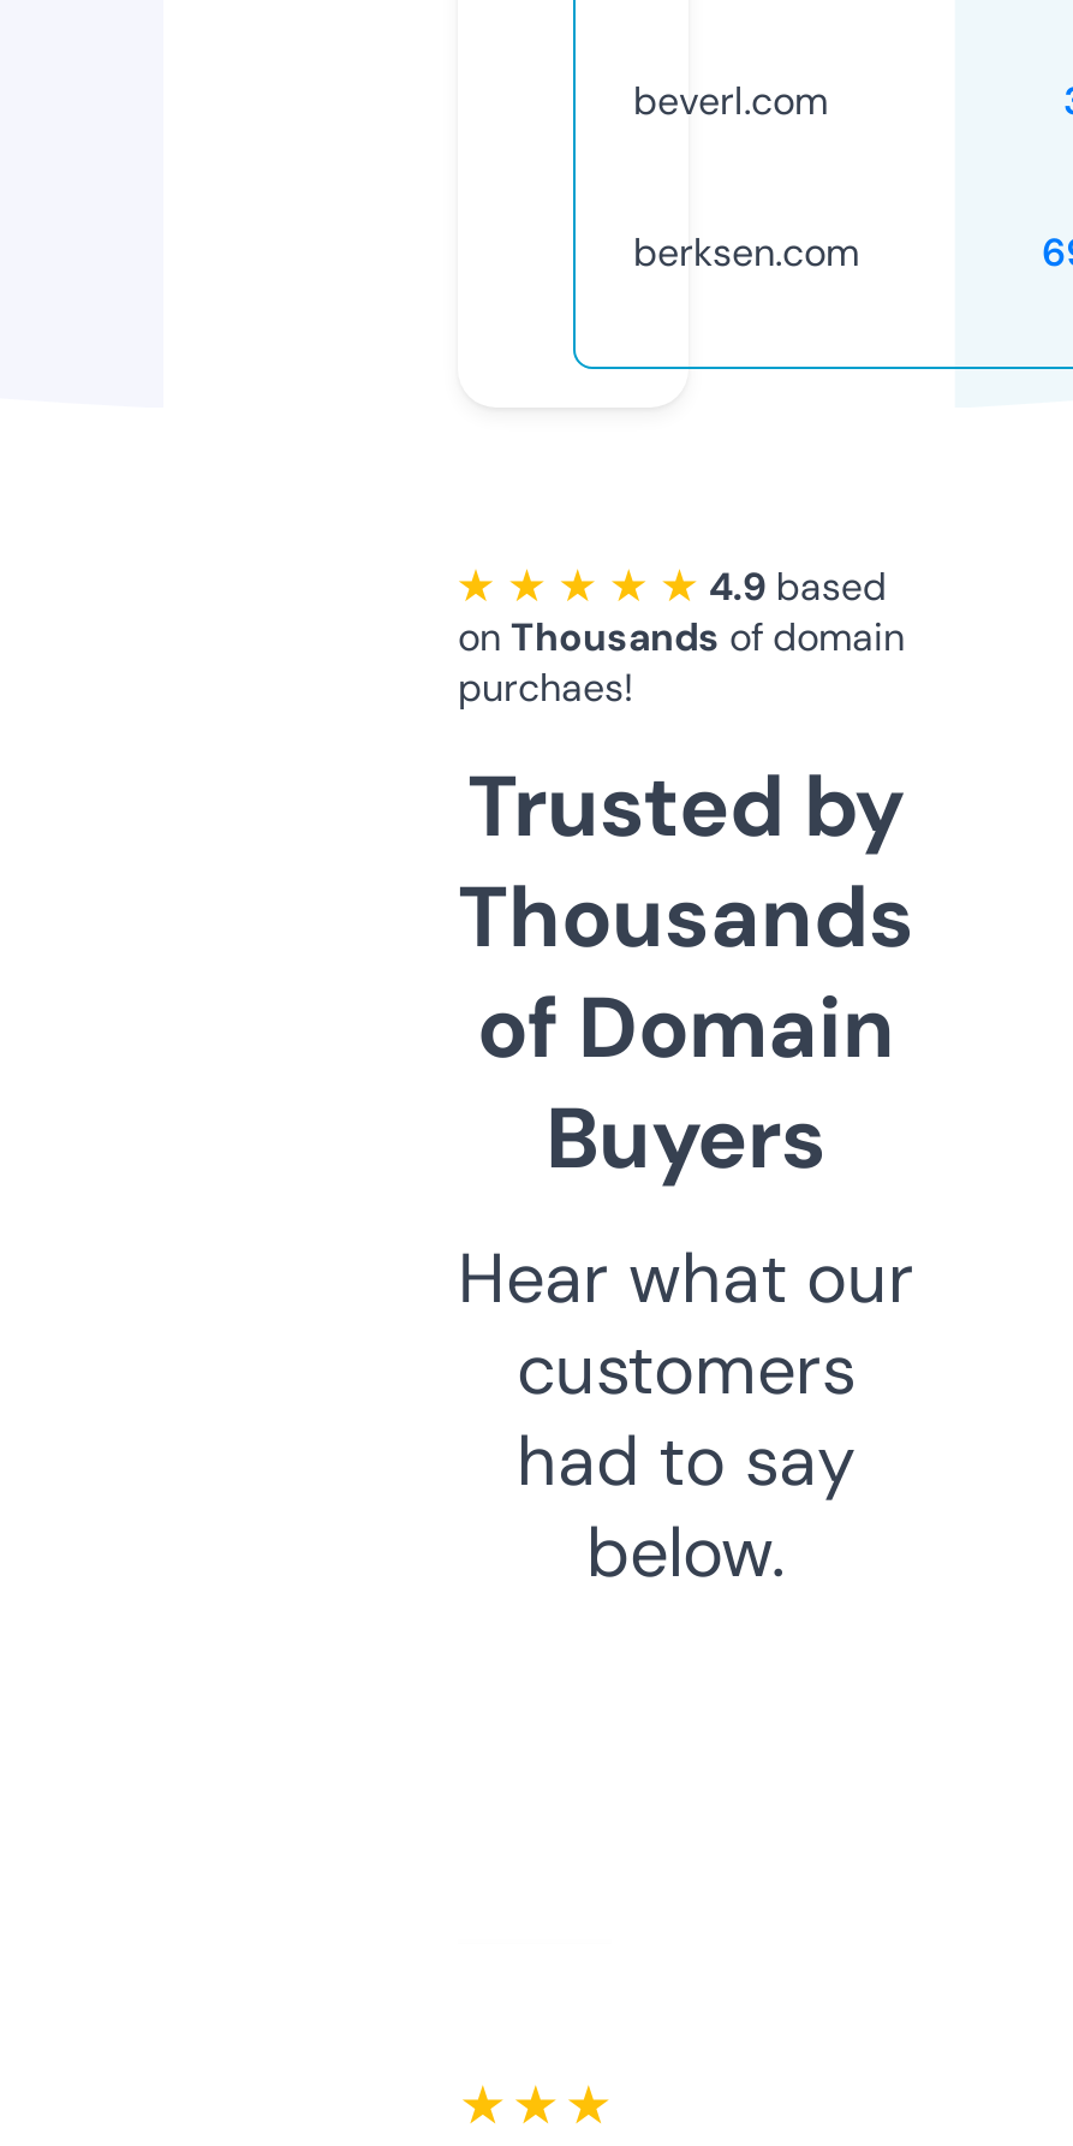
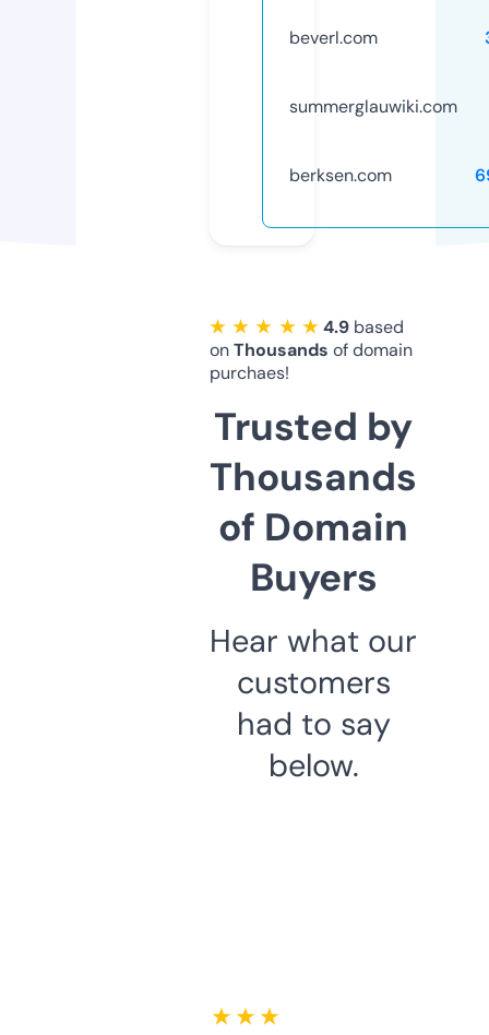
none -> [289,95,457,118] summerglauwiki.com

